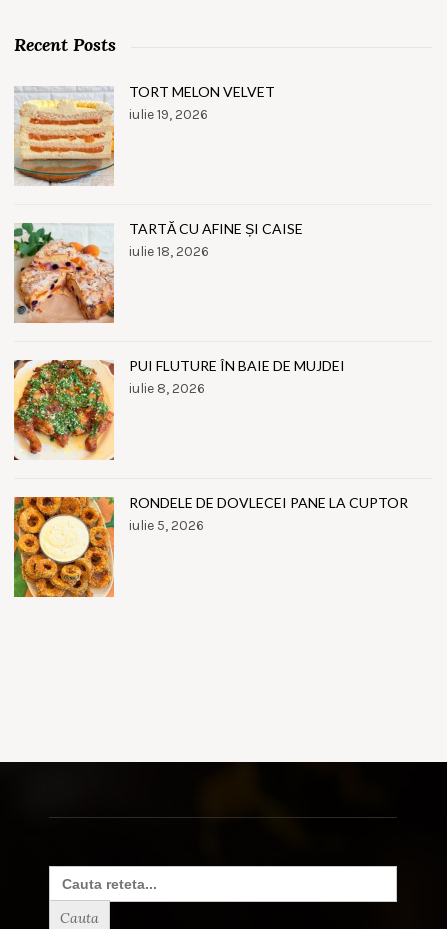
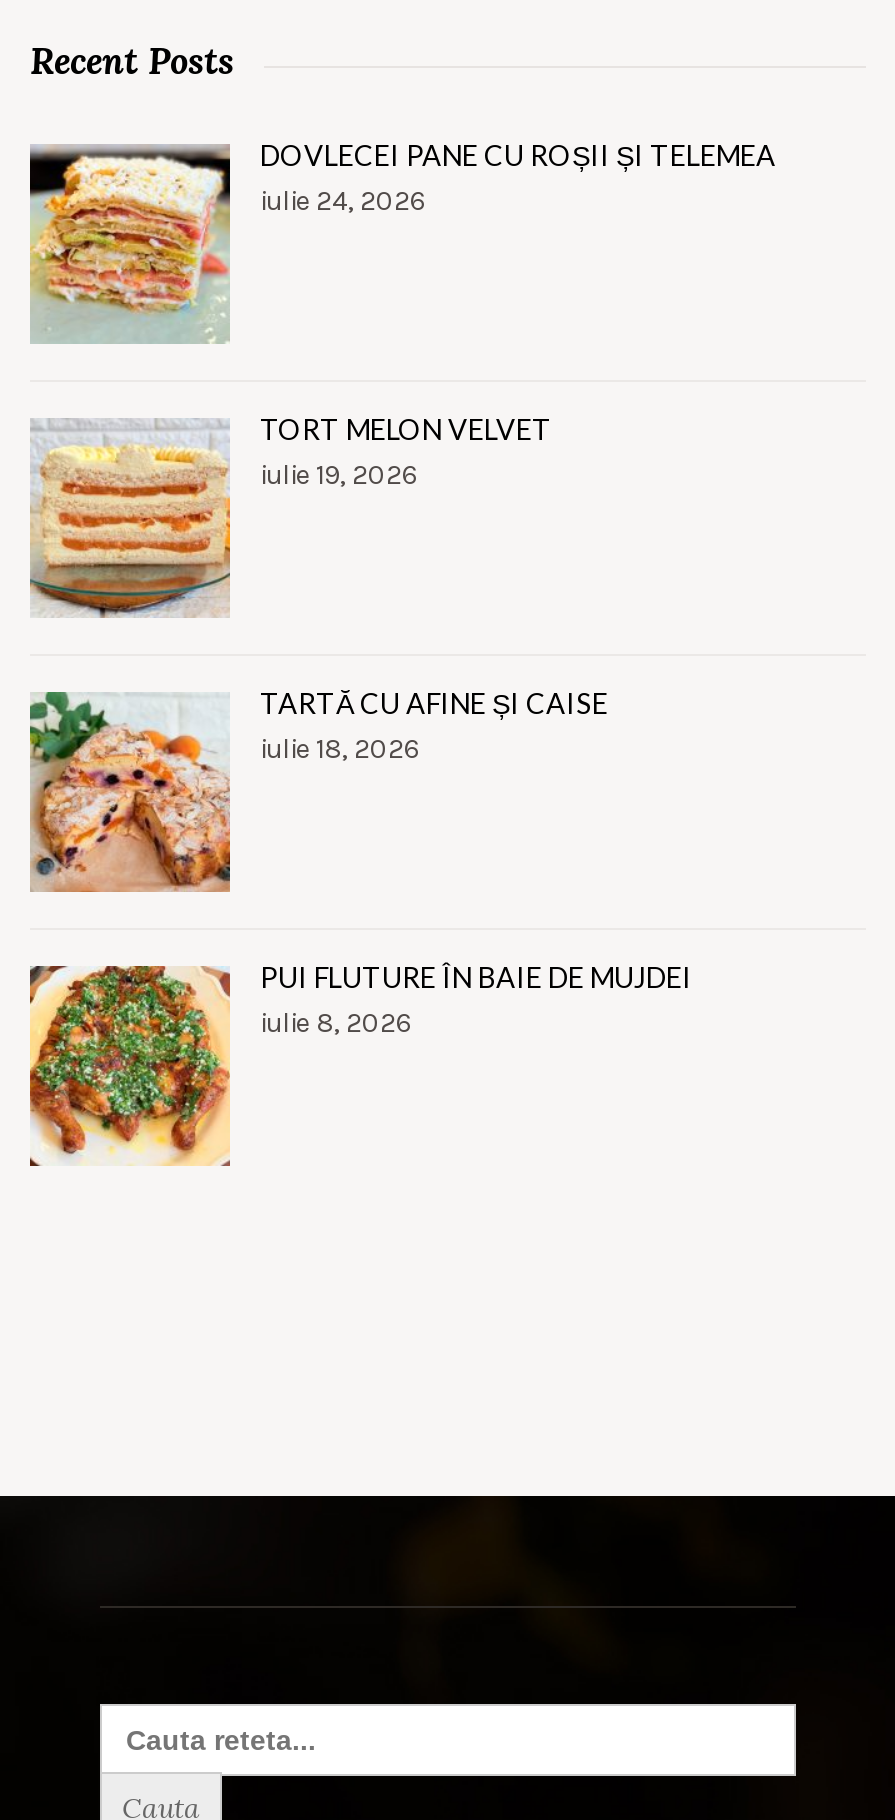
none -> [28,138,776,342] [image] | DOVLECEI PANE CU ROȘII ȘI TELEMEA | iulie 24, 2026
moved [12,83,345,397] -> [26,412,692,1040]: [image] | TORT MELON VELVET | iulie 19, 2026 | TARTĂ CU AFINE ȘI CAISE | iulie 18, 2026 | PUI FLUTURE ÎN BAIE DE MUJDEI | iulie 8, 2026
moved [12,358,115,461] -> [26,962,232,1168]: [image]
[13,494,408,598] [image] | RONDELE DE DOVLECEI PANE LA CUPTOR | iulie 5, 2026 -> none

